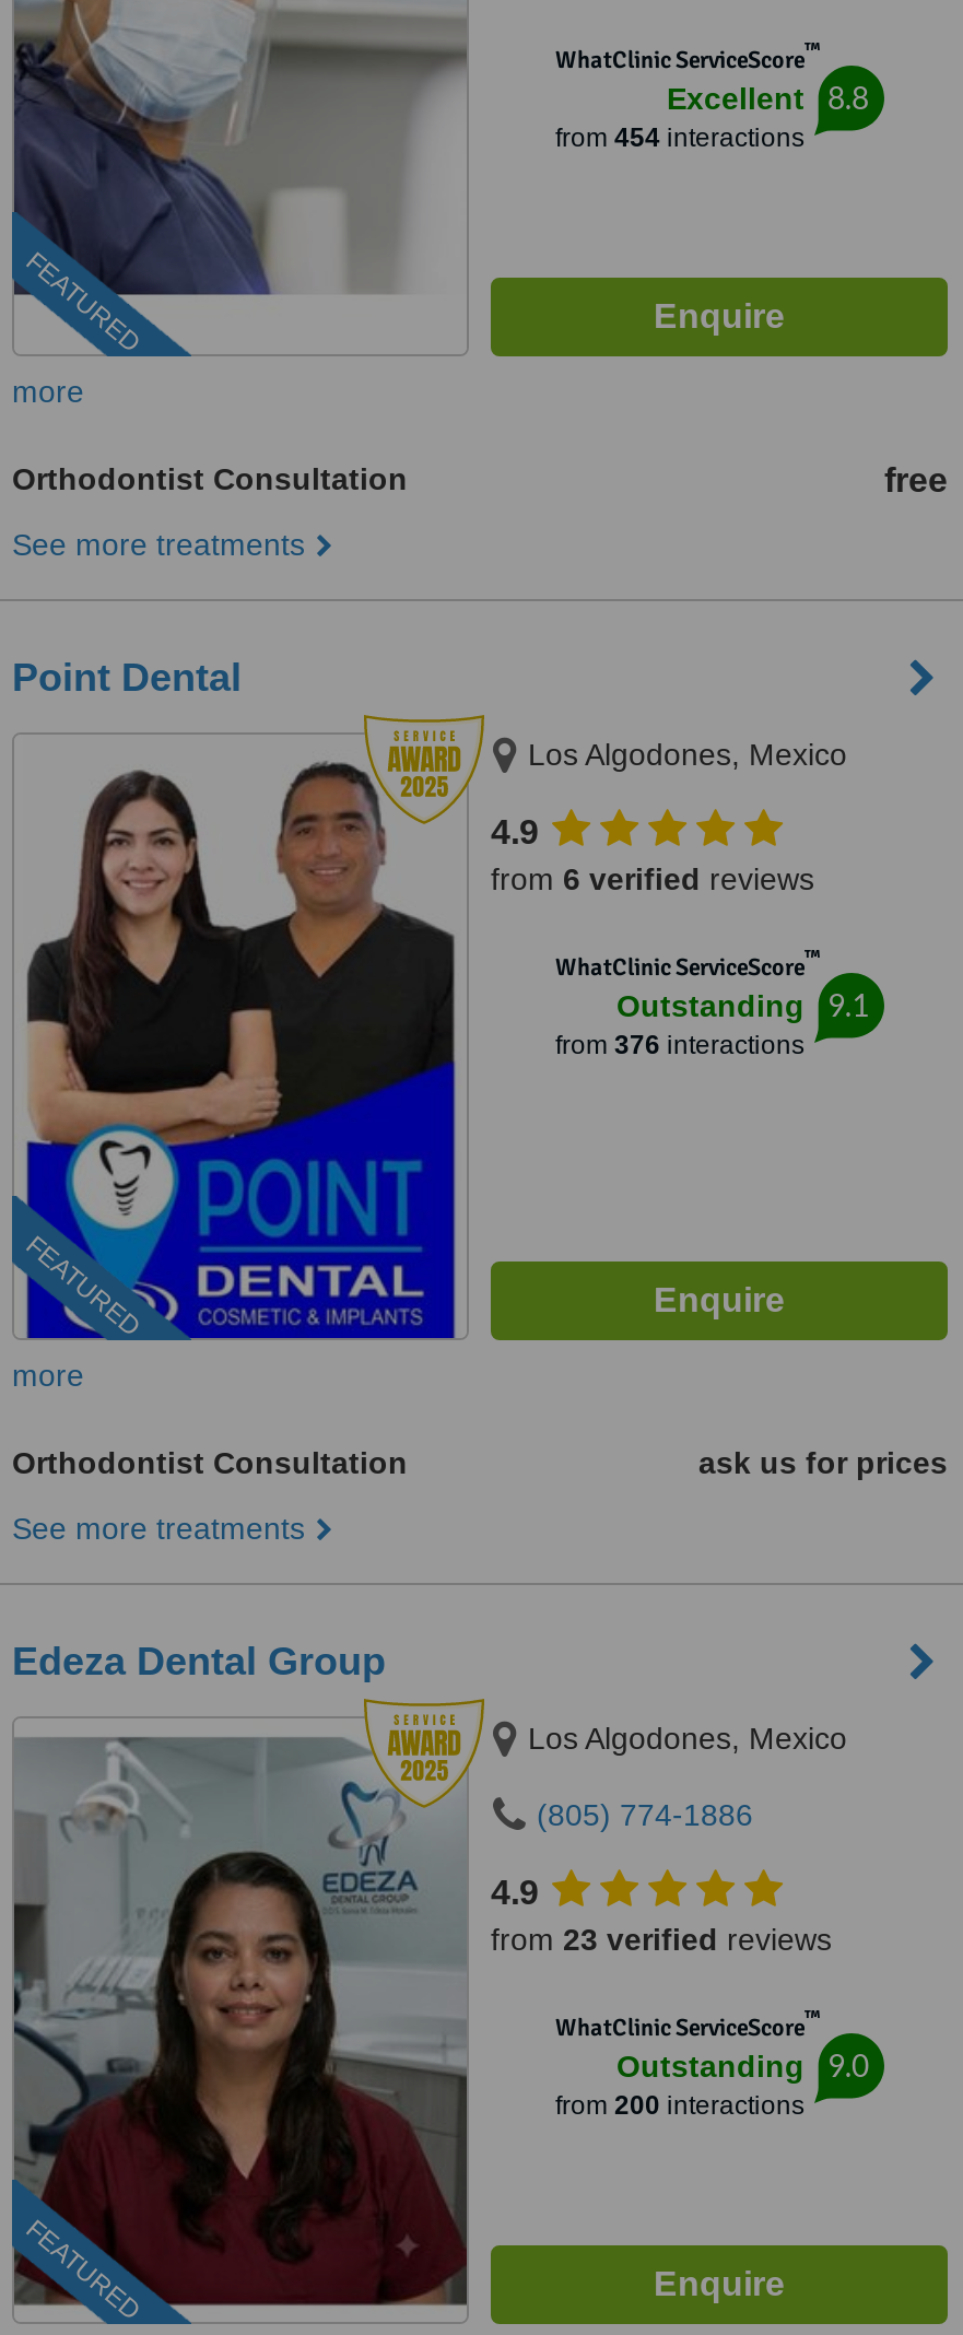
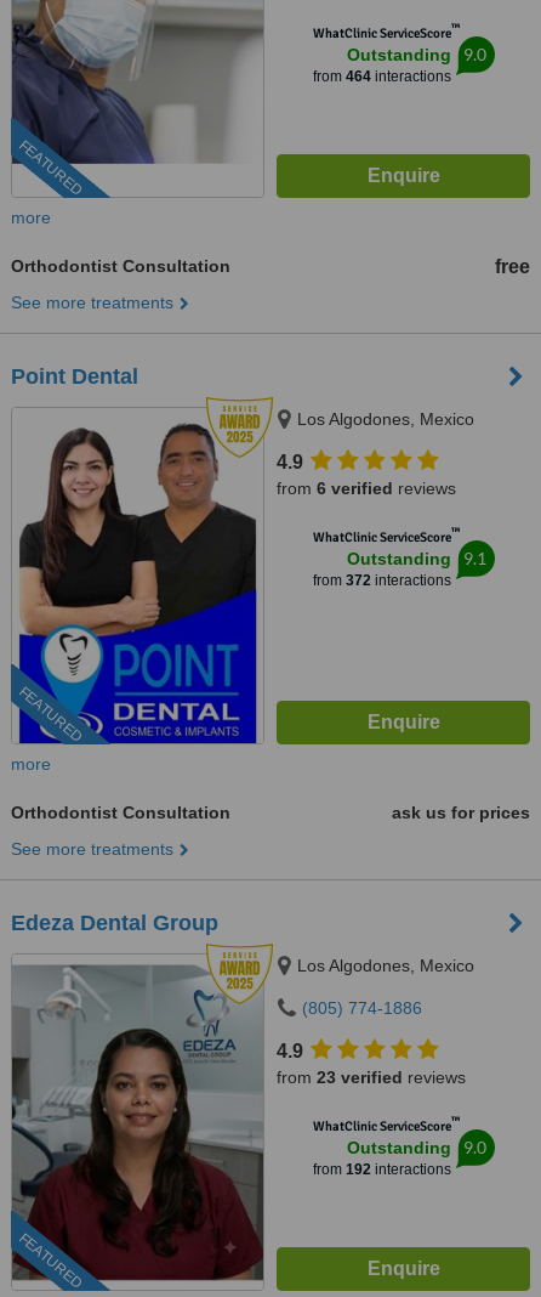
[555,81,805,153] Excellent | from 454 interactions -> [312,45,451,85] Outstanding | from 464 interactions
[827,79,869,116] 8.8 -> [463,44,486,64] 9.0
[555,1030,805,1060] from 376 interactions -> [312,572,451,589] from 372 interactions
[555,2090,805,2121] from 200 interactions -> [312,1161,451,1178] from 192 interactions

